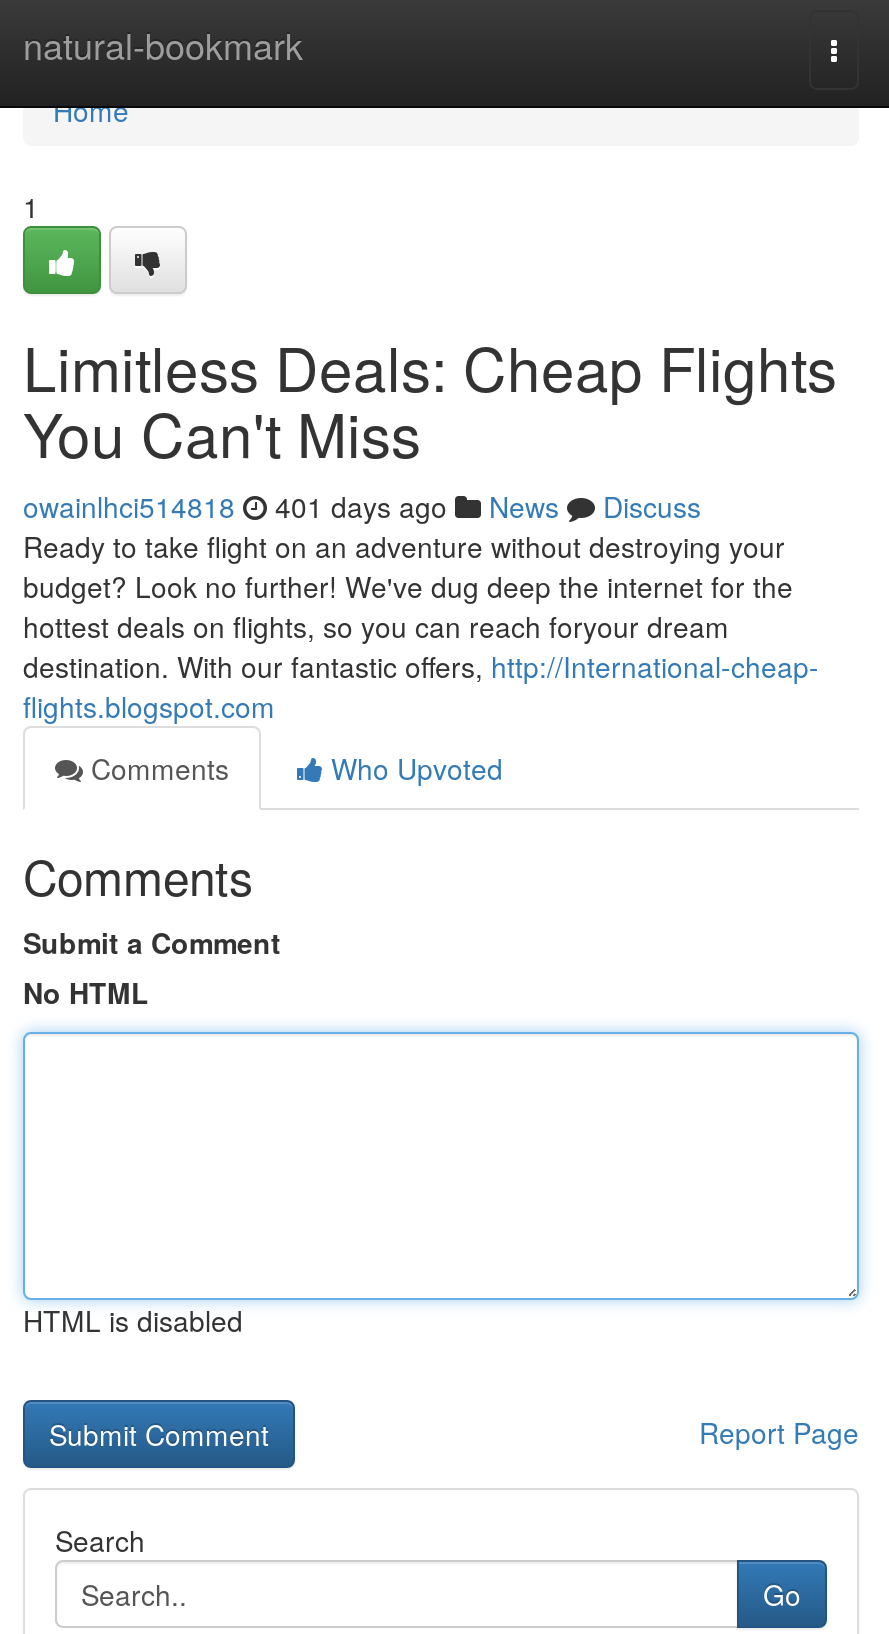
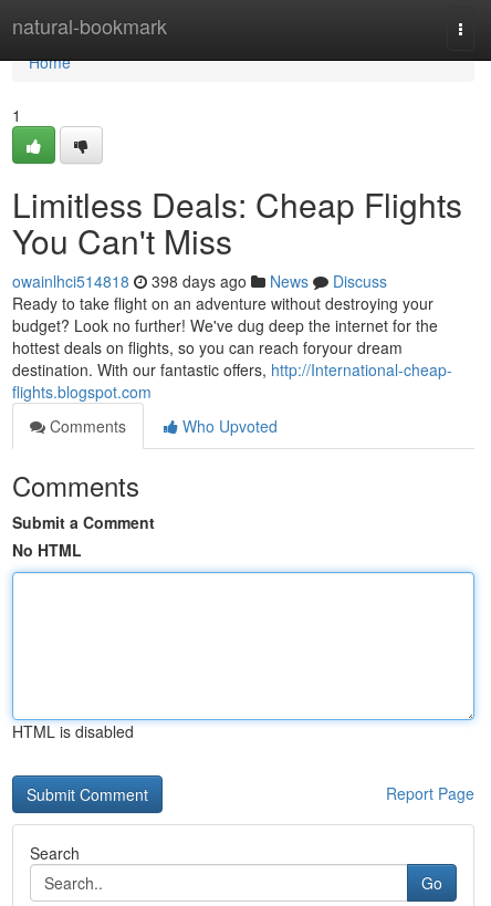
[23,486,701,526] owainlhci514818 401 days ago News Discuss -> [12,270,387,292] owainlhci514818 398 days ago News Discuss

